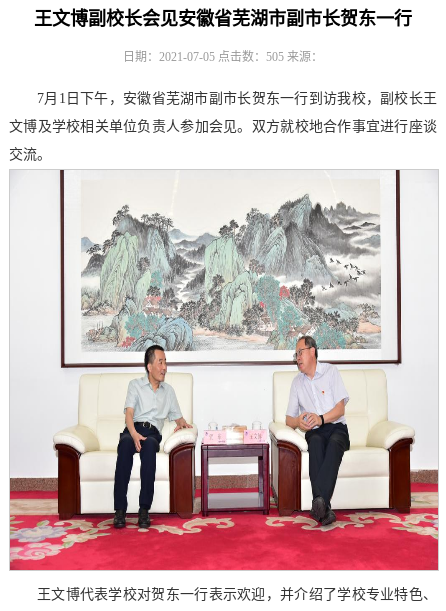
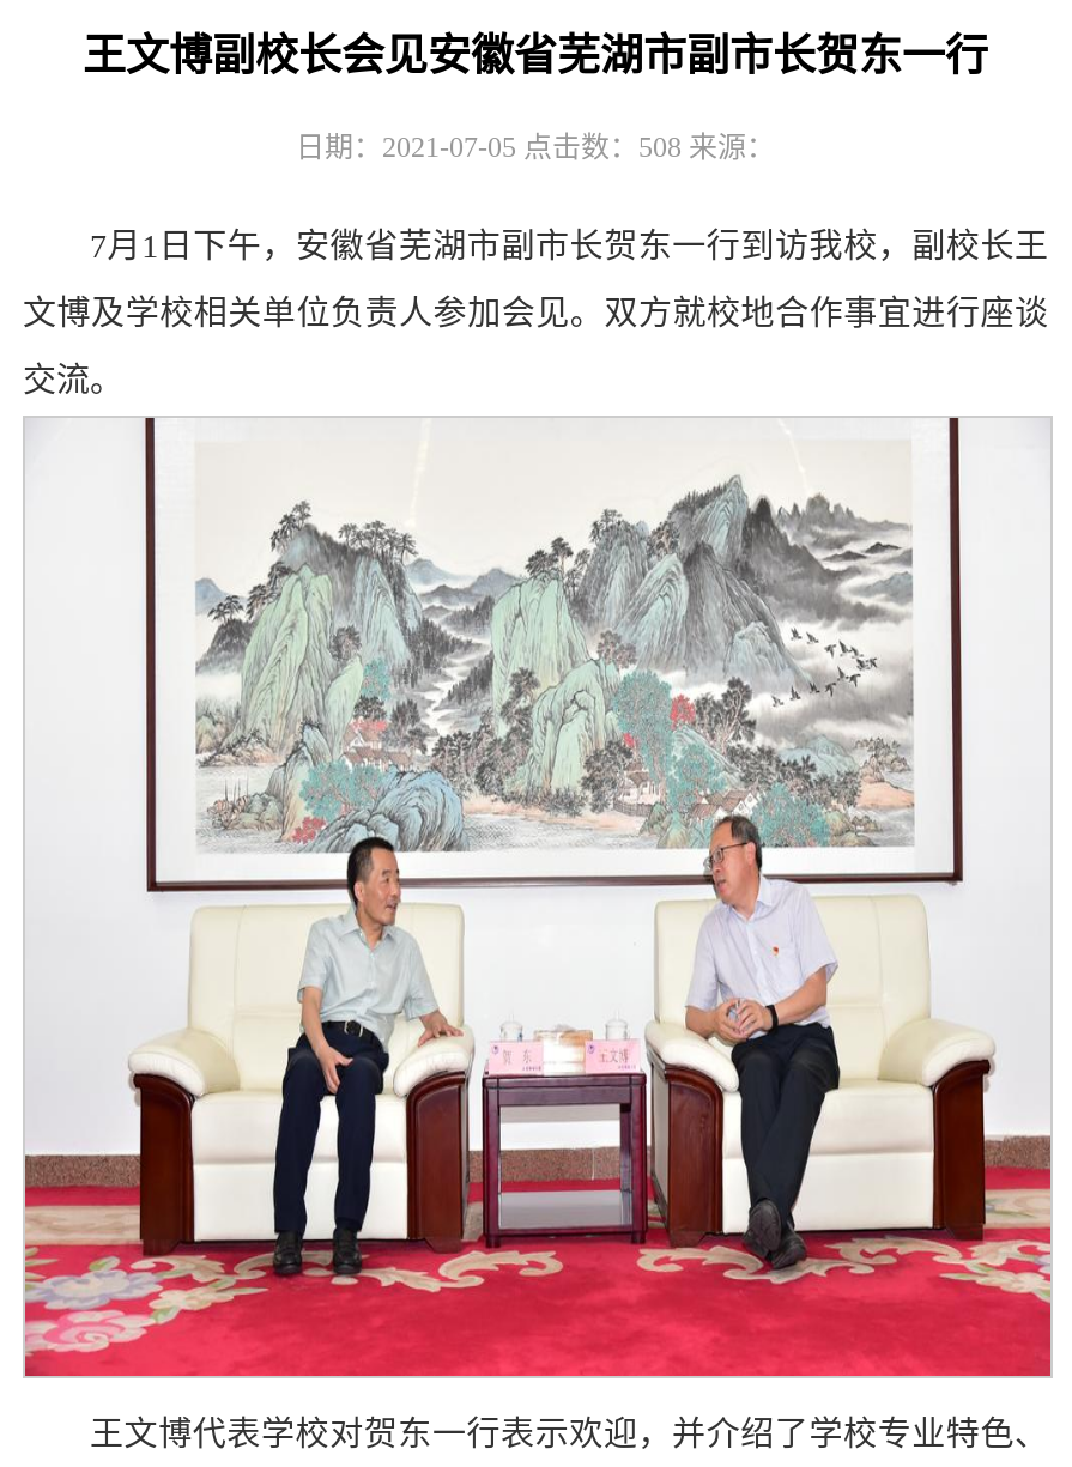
[123,50,323,64] 日期：2021-07-05 点击数：505 来源： -> [296,131,775,164] 日期：2021-07-05 点击数：508 来源：

